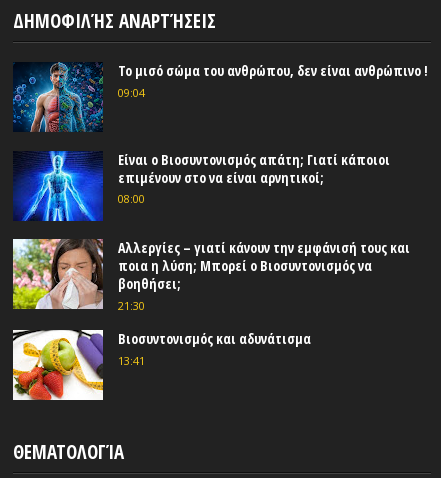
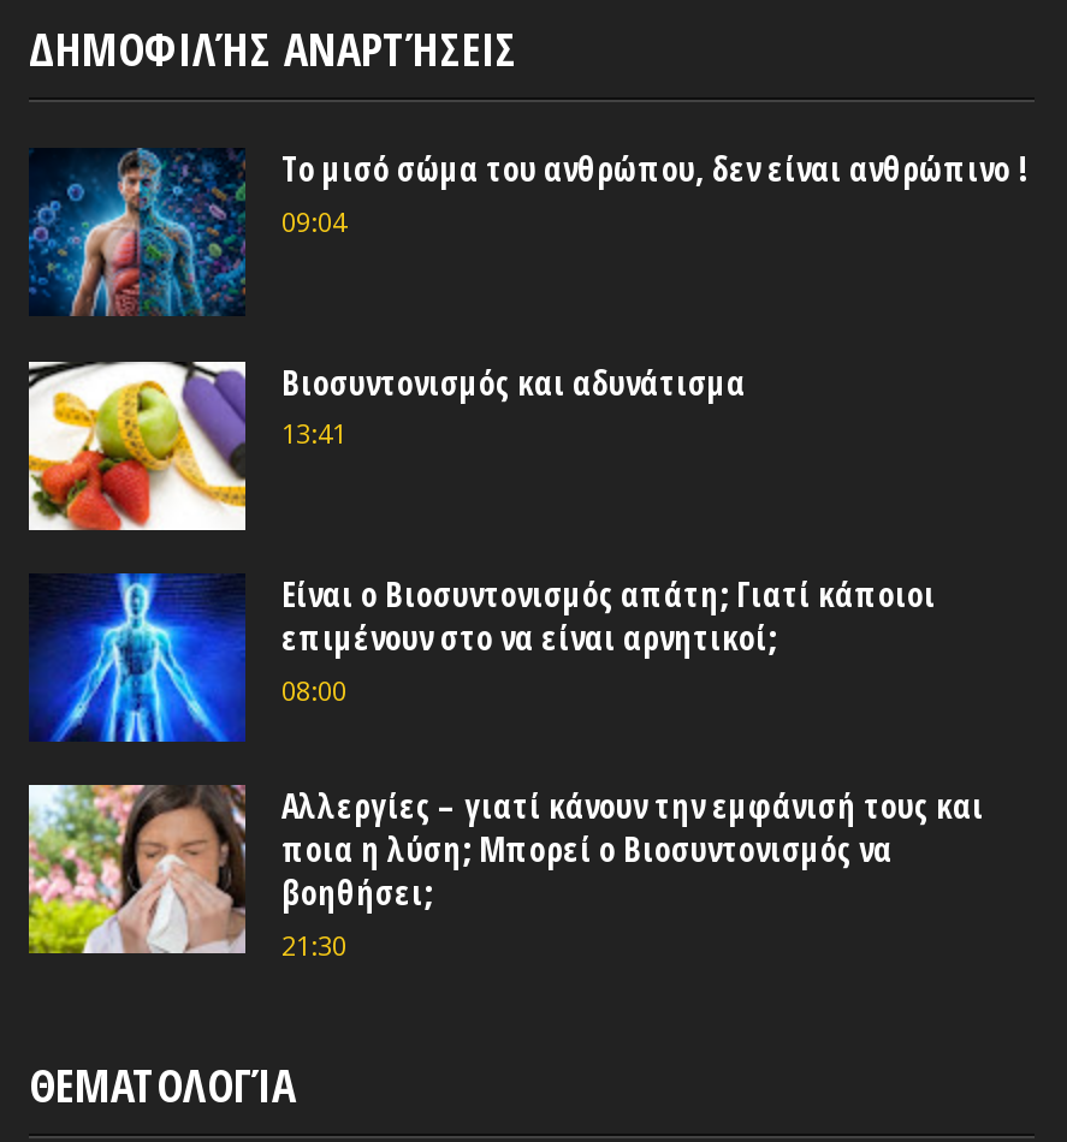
moved [12,149,410,312] -> [26,569,984,962]: [image] | Είναι ο Βιοσυντονισμός απάτη; Γιατί κάποιοι | επιμένουν στο να είναι αρνητικοί; | 08:00 | Αλλεργίες – γιατί κάνουν την εμφάνισή τους και | ποια η λύση; Μπορεί ο Βιοσυντονισμός να | βοηθήσει; | 21:30
moved [12,329,311,401] -> [26,358,746,533]: [image] | Βιοσυντονισμός και αδυνάτισμα | 13:41

